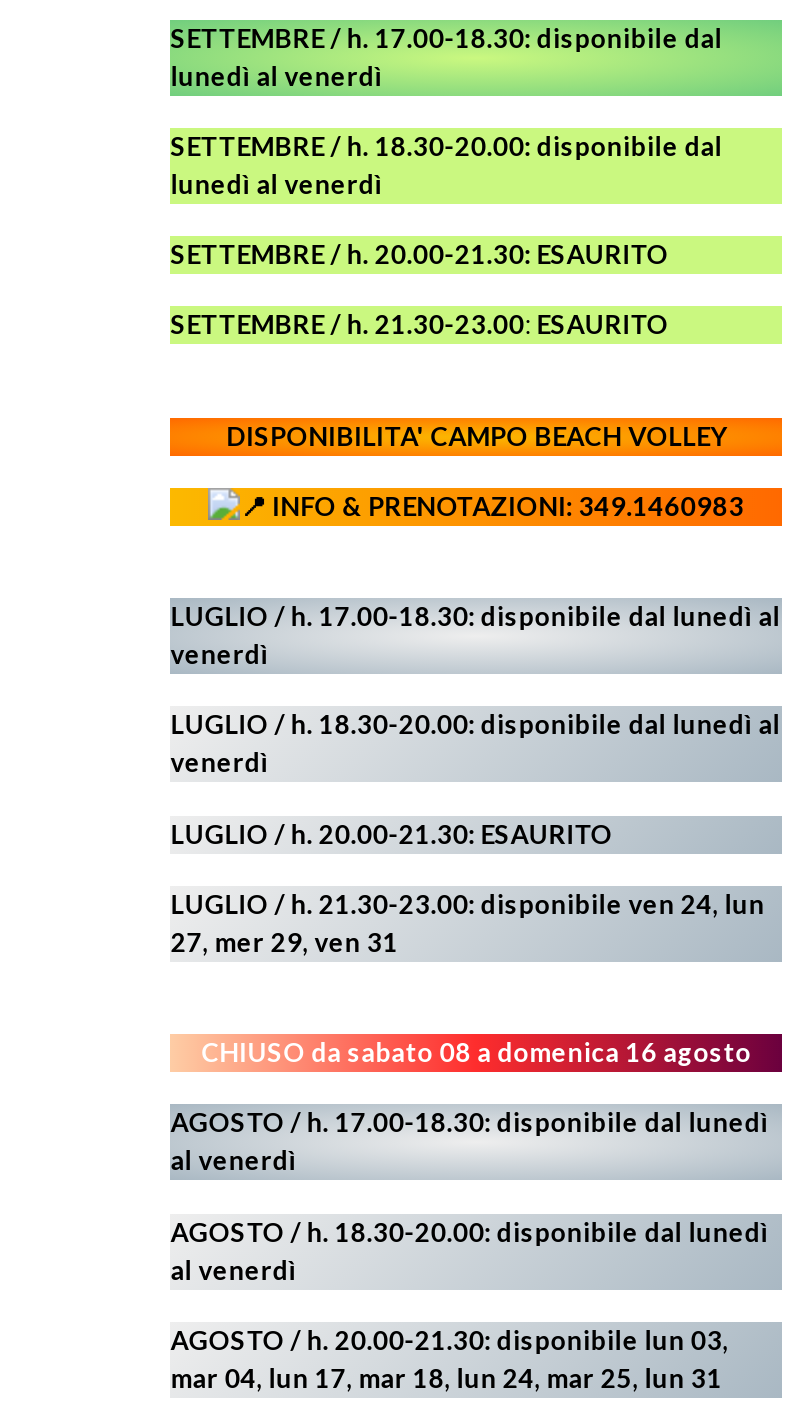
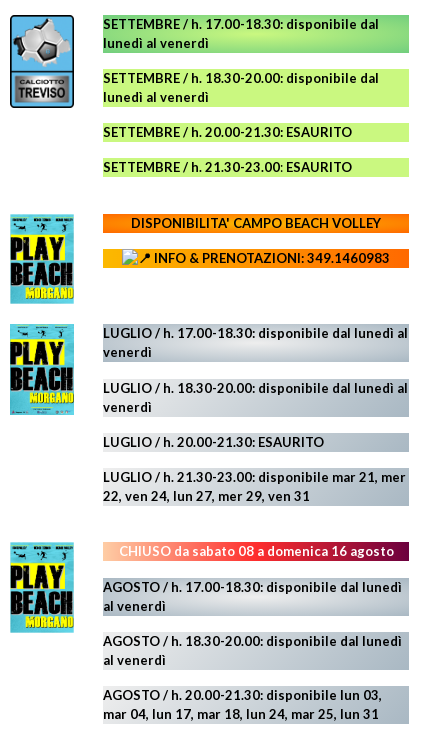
none -> [9,14,75,109] [image]
none -> [9,213,75,305] [image]
none -> [9,323,75,416] [image]
none -> [9,541,75,634] [image]
[171,888,765,958] LUGLIO / h. 21.30-23.00: disponibile ven 24, lun | 27, mer 29, ven 31 -> [103,469,406,504] LUGLIO / h. 21.30-23.00: disponibile mar 21, mer | 22, ven 24, lun 27, mer 29, ven 31

